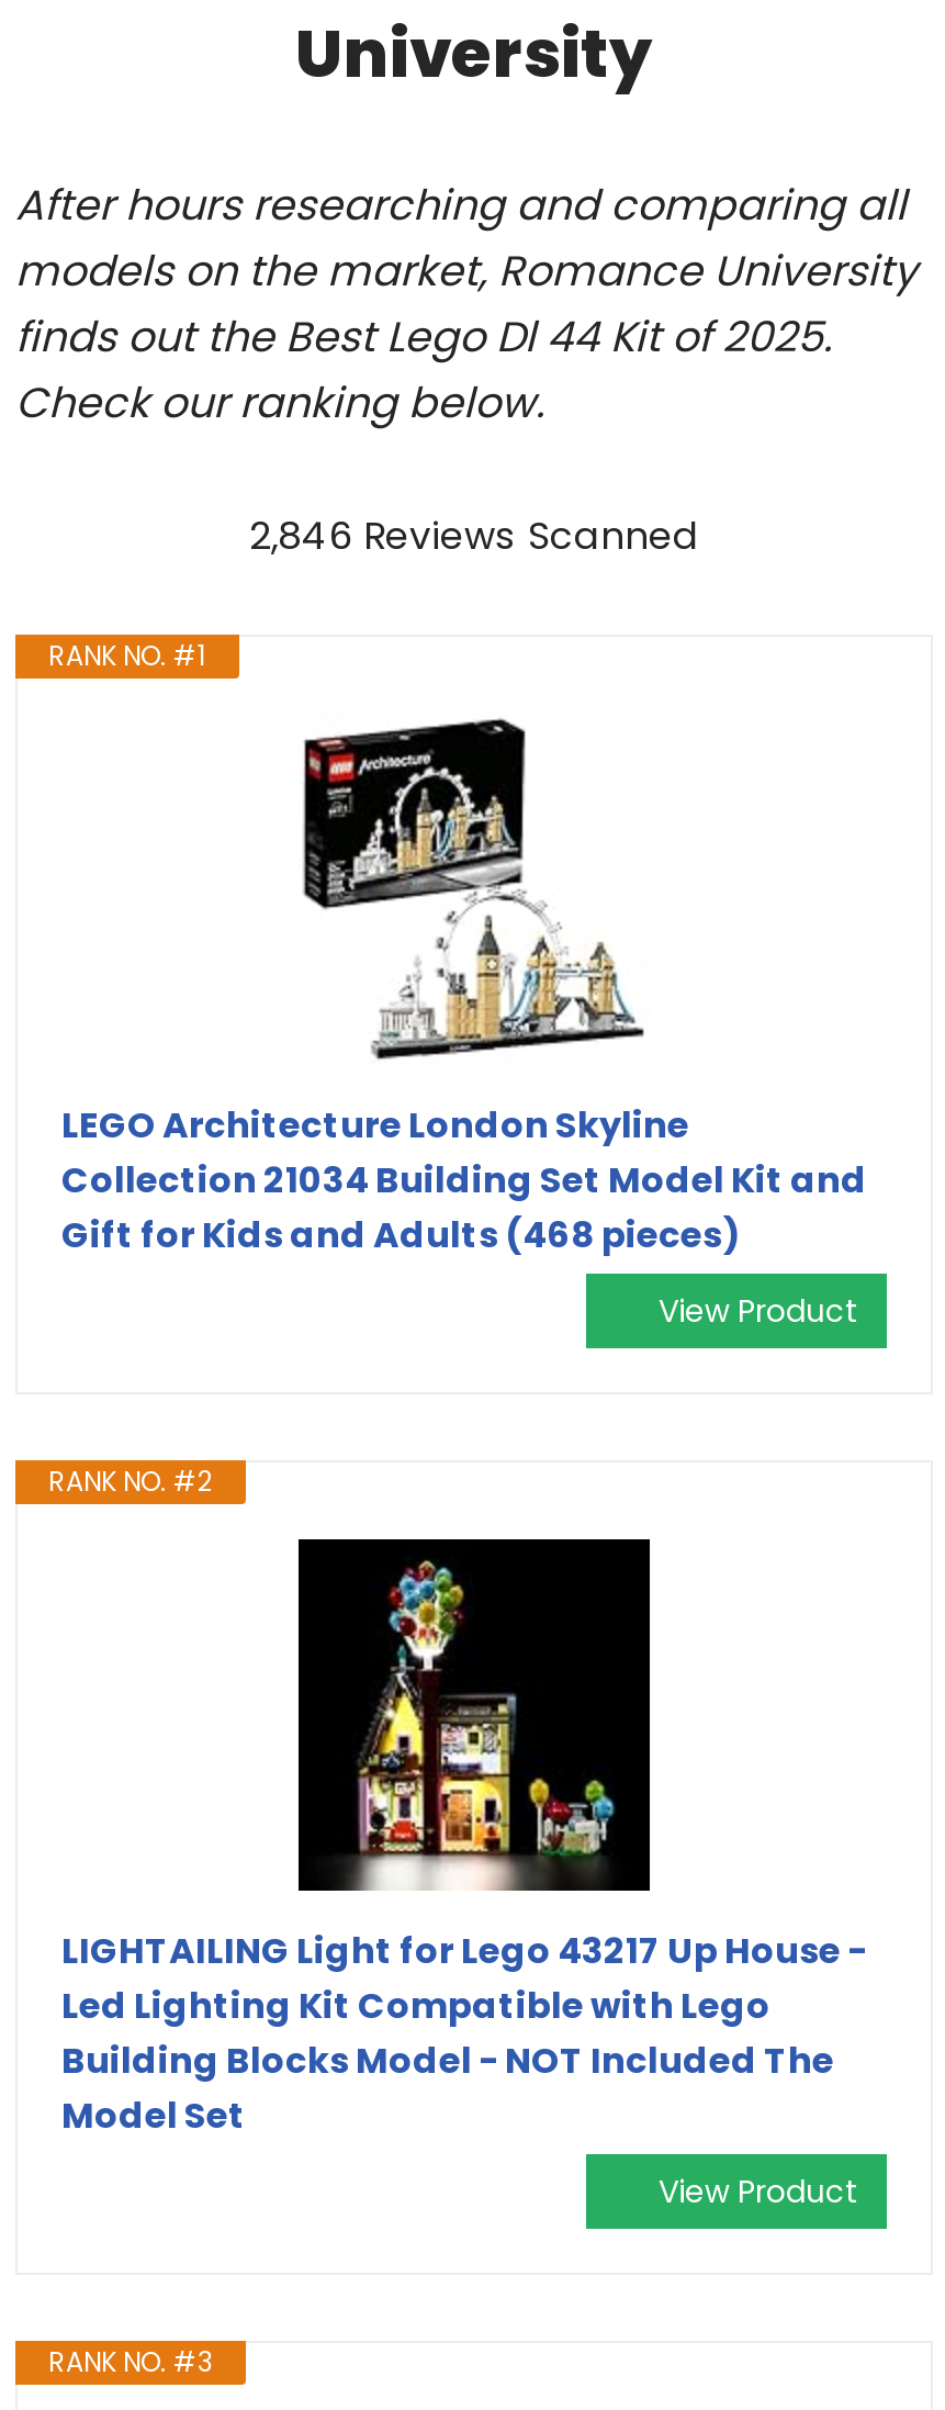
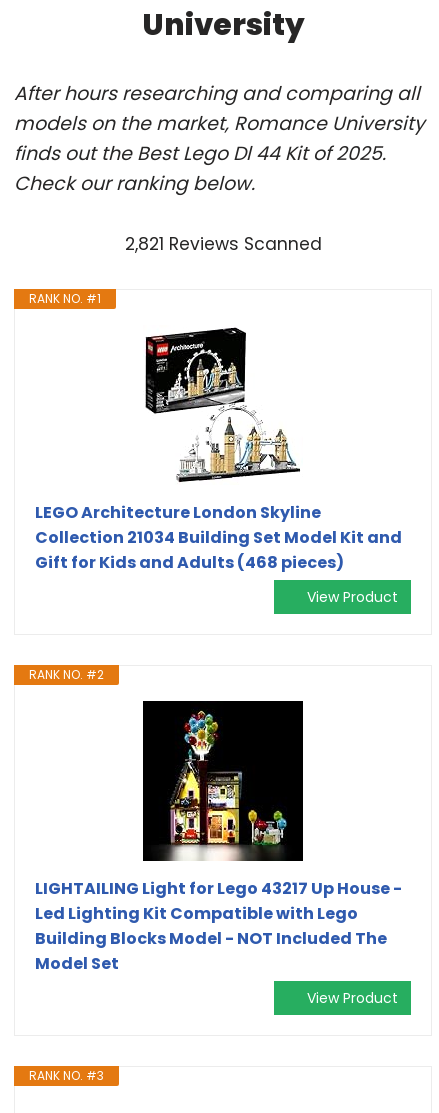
[249,509,699,562] 2,846 Reviews Scanned -> [124,232,321,256] 2,821 Reviews Scanned

